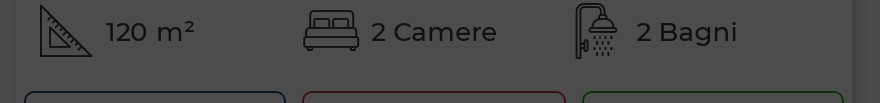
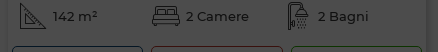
[106,15,196,47] 120 m² -> [53,8,98,24] 142 m²

